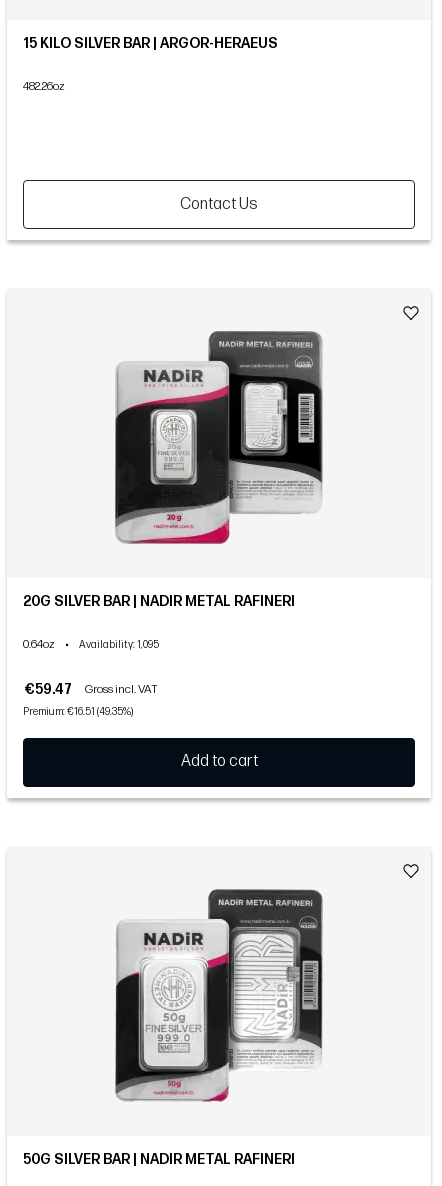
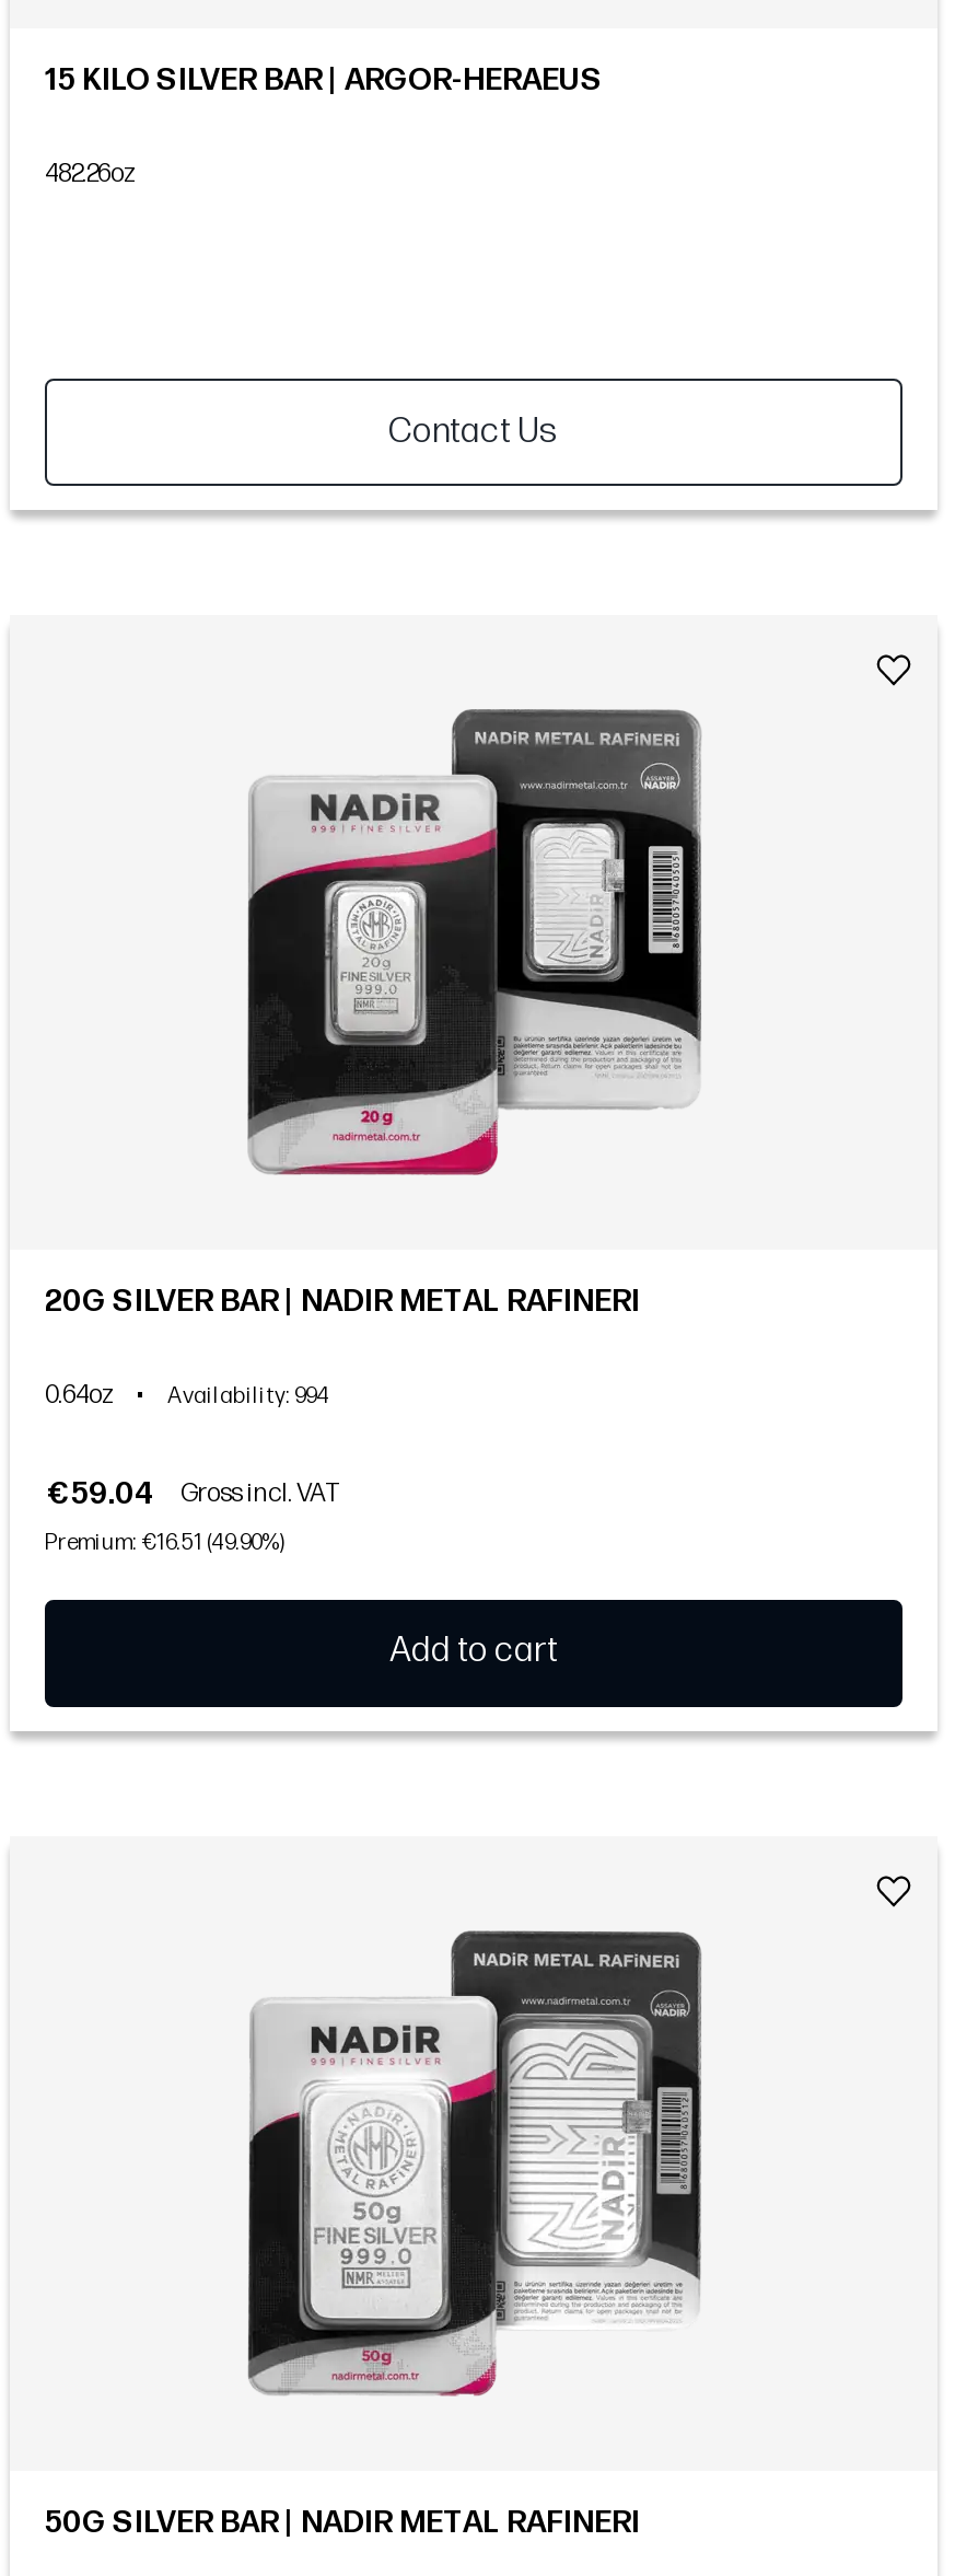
[79,639,159,651] Availability: 1,095 -> [167,1384,329,1410] Availability: 994
[24,681,158,698] €59.47 Gross incl. VAT -> [47,1476,340,1513] €59.04 Gross incl. VAT
[23,706,133,718] Premium: €16.51 (49.35%) -> [45,1530,283,1557] Premium: €16.51 (49.90%)

